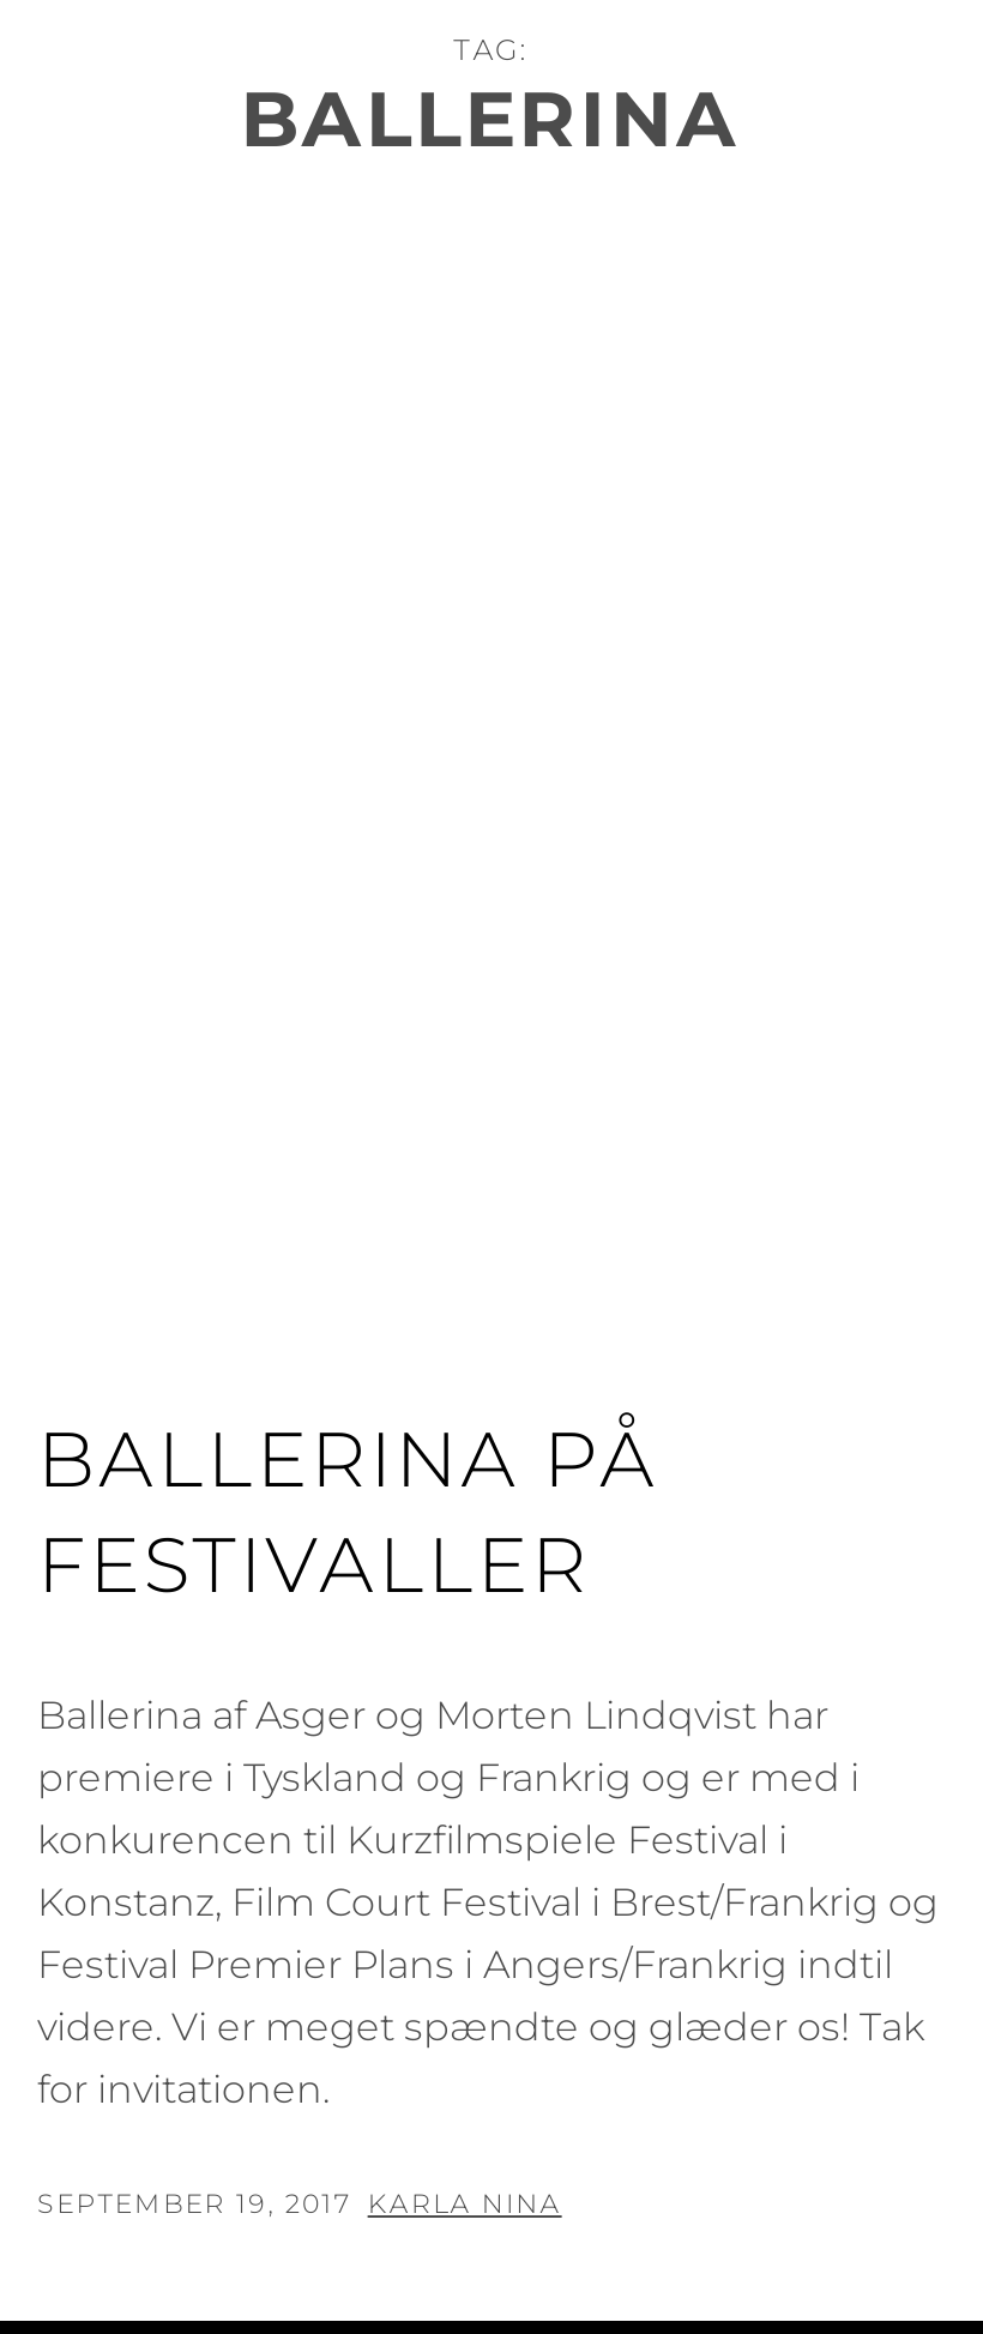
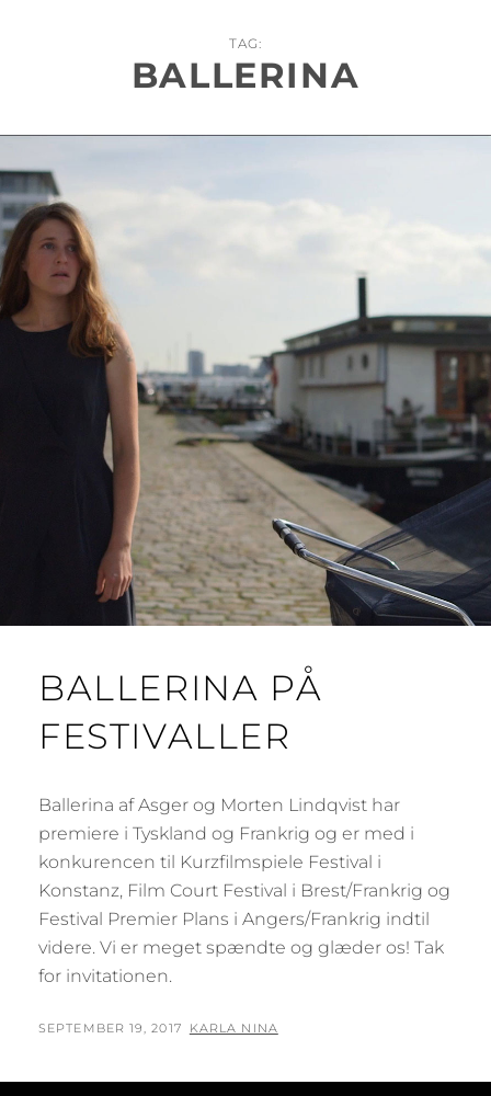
none -> [3,134,488,627] [image]

